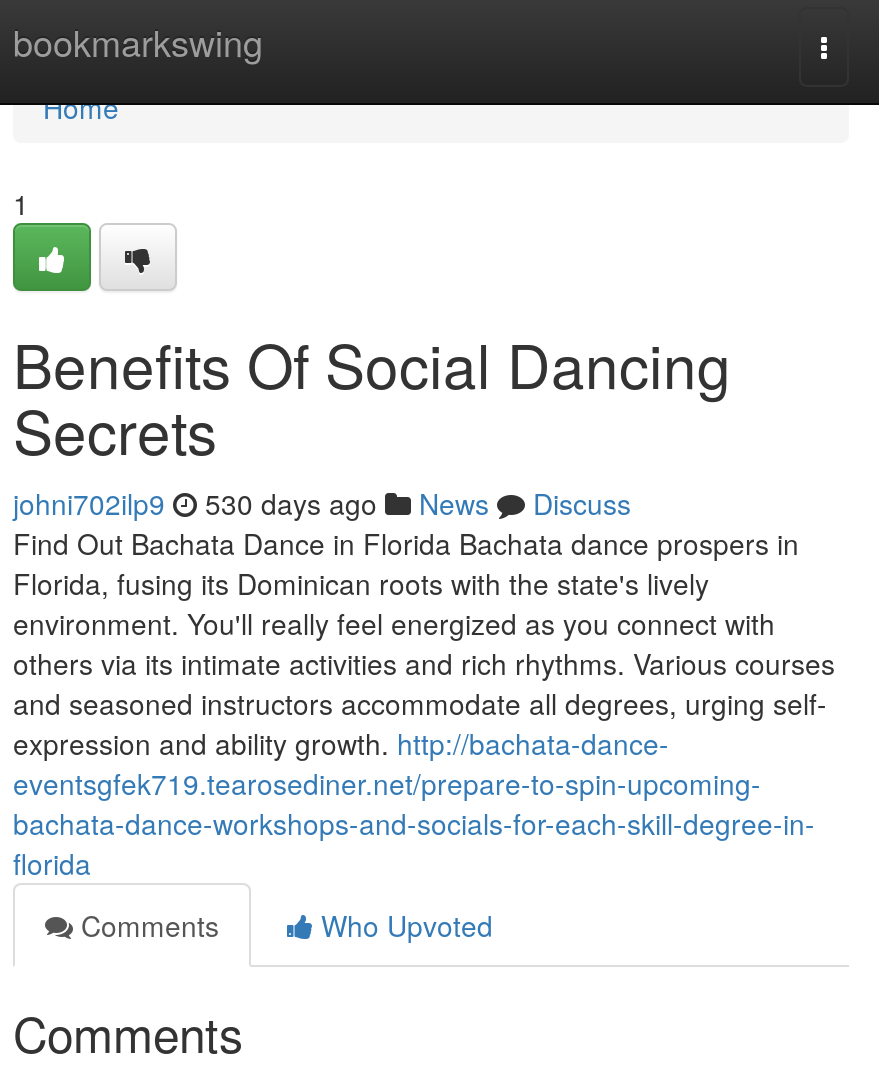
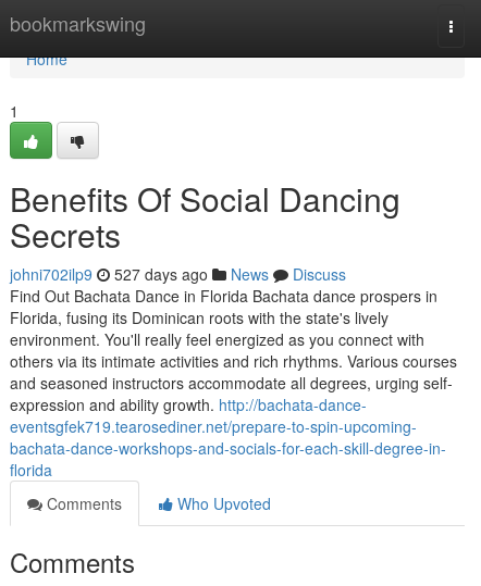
[13,483,631,523] johni702ilp9 530 days ago News Discuss -> [10,263,346,285] johni702ilp9 527 days ago News Discuss

